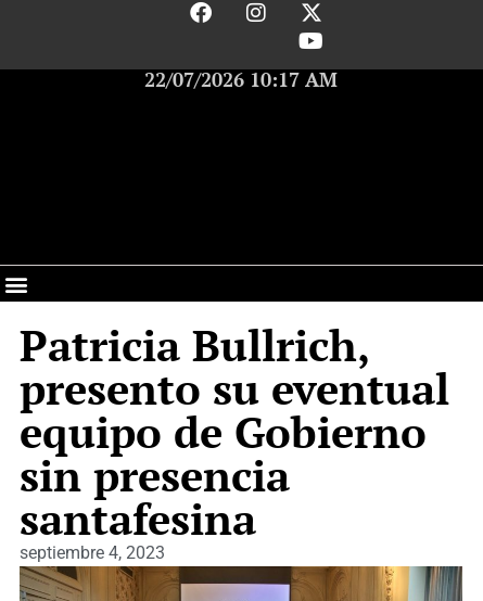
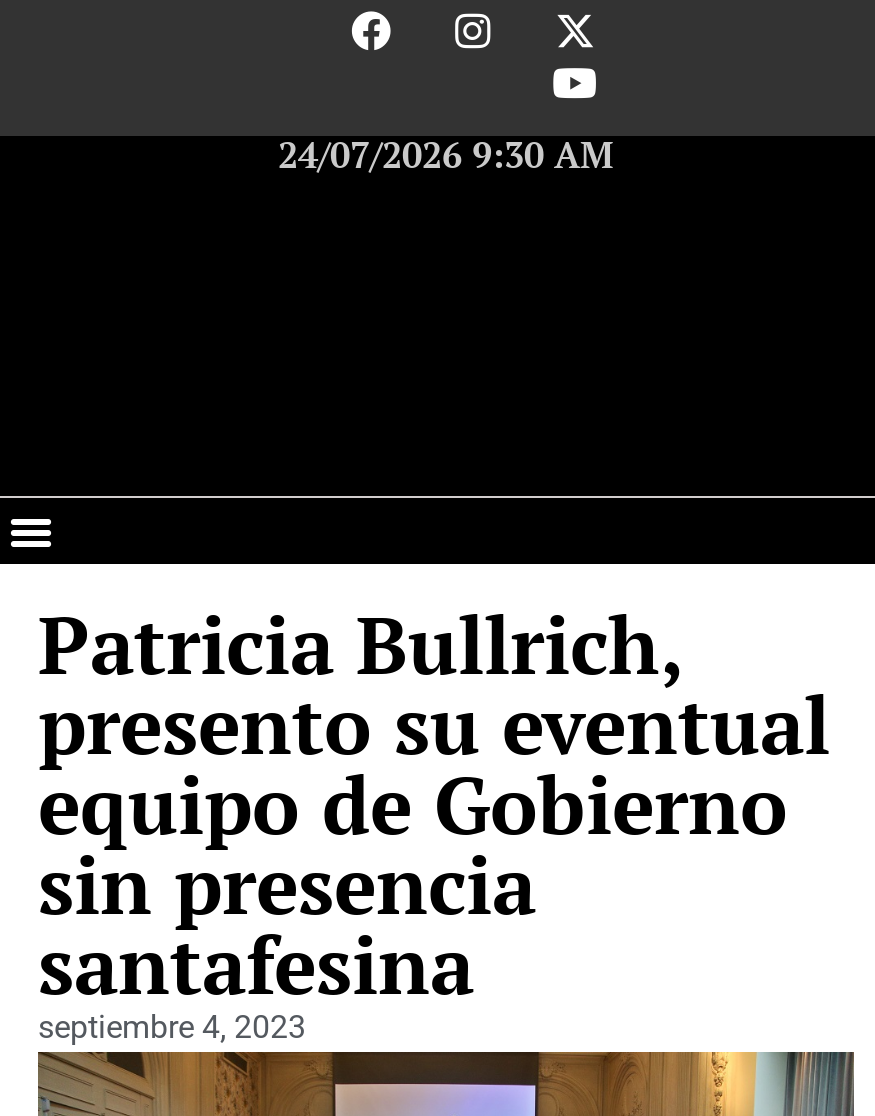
[144,66,338,92] 22/07/2026 10:17 AM -> [278,130,614,178] 24/07/2026 9:30 AM

